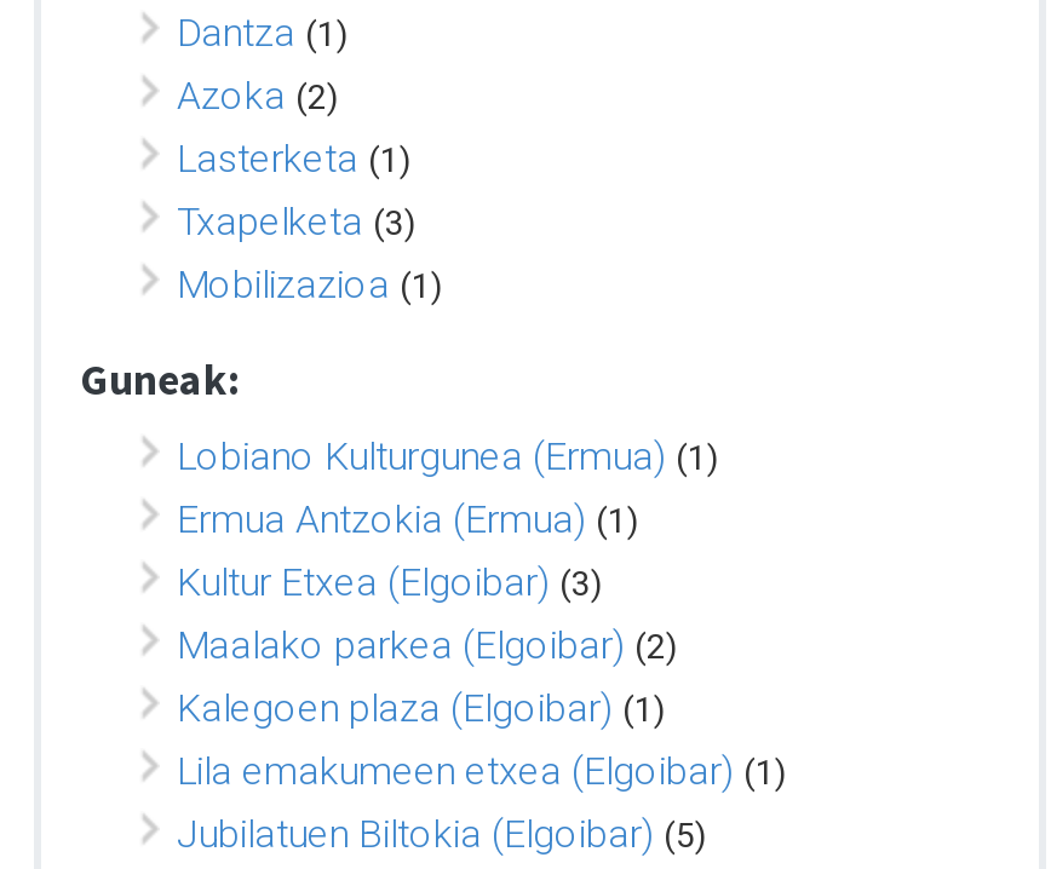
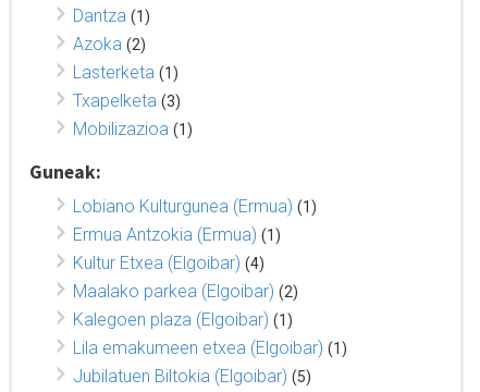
[177,560,603,606] Kultur Etxea (Elgoibar) (3) -> [73,253,264,274] Kultur Etxea (Elgoibar) (4)

